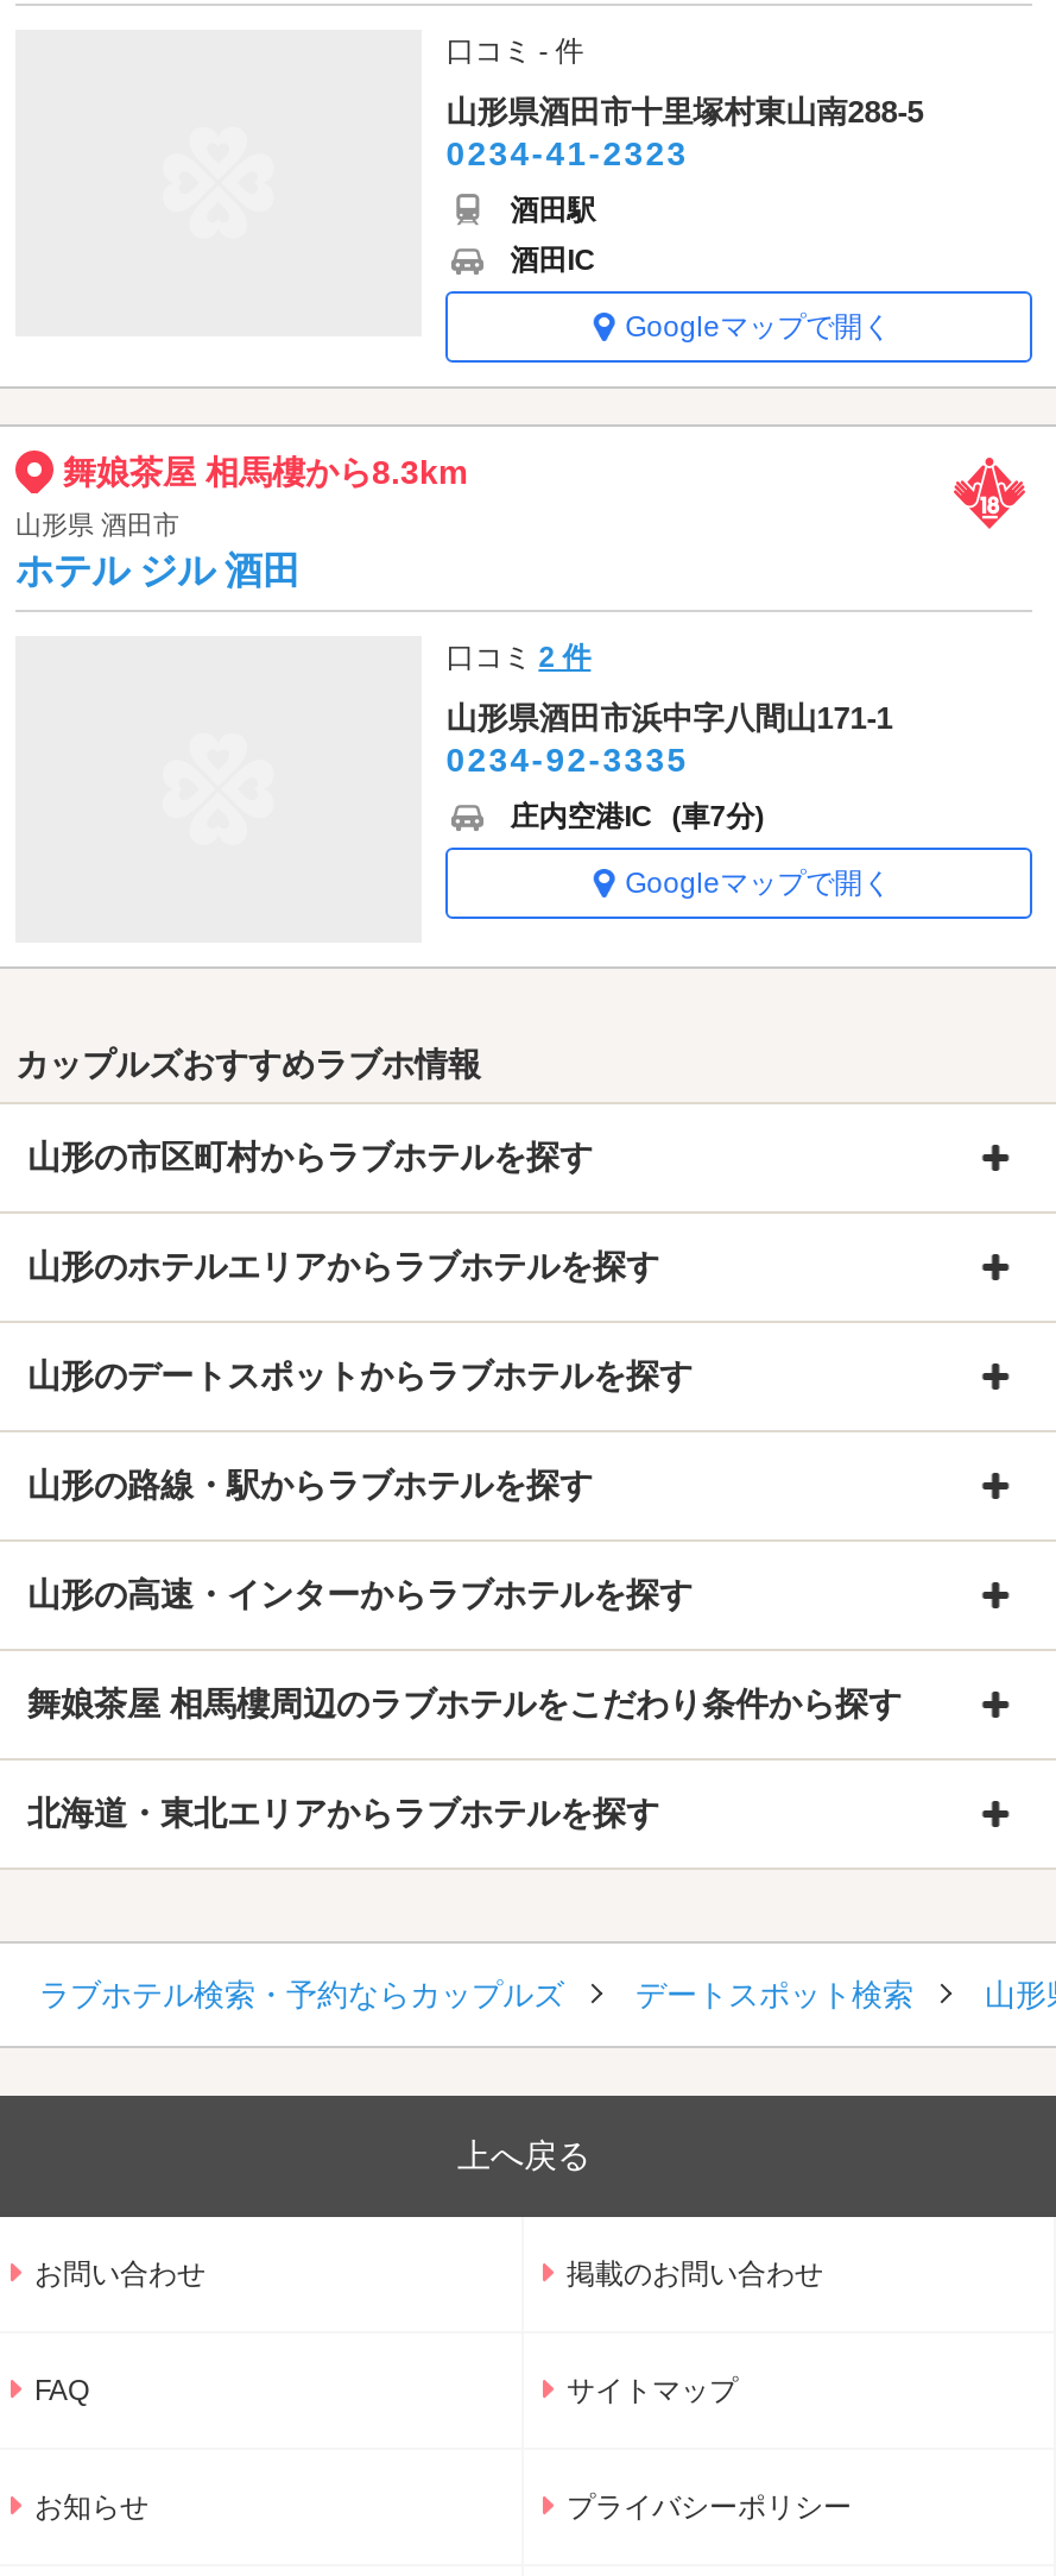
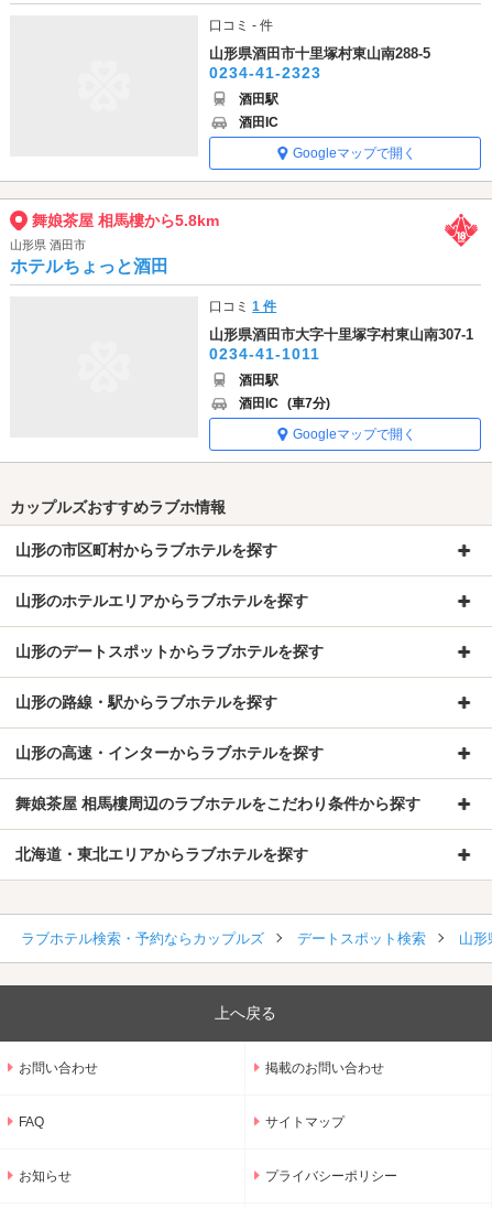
[63,453,467,491] 舞娘茶屋 相馬樓から8.3km -> [32,211,219,229] 舞娘茶屋 相馬樓から5.8km
[15,550,893,833] ホテル ジル 酒田 | 口コミ2 件 | 山形県酒田市浜中字八間山171-1 | 0234-92-3335 | 庄内空港IC (車7分) -> [10,256,474,411] ホテルちょっと酒田 | 口コミ1 件 | 山形県酒田市大字十里塚字村東山南307-1 | 0234-41-1011 | 酒田駅 | 酒田IC (車7分)

